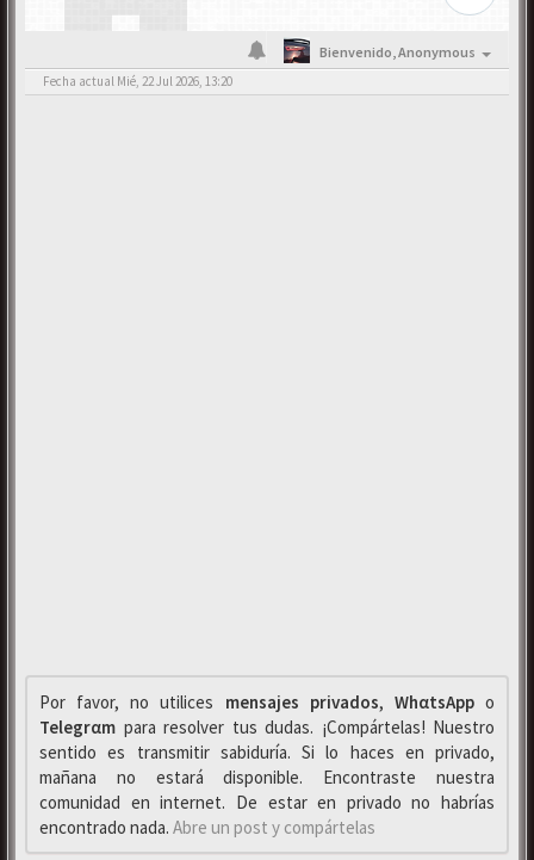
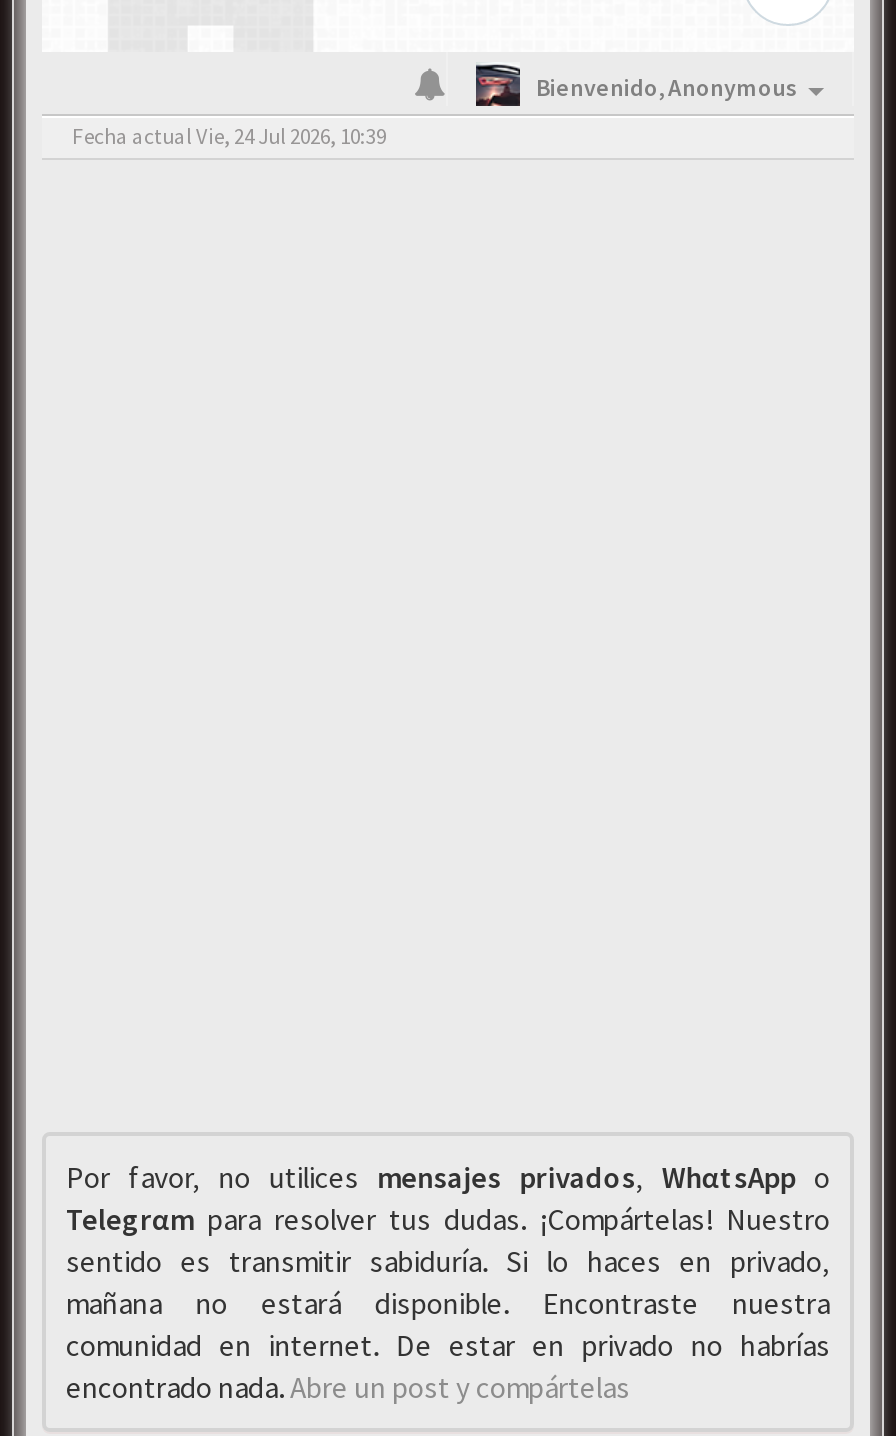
[43,73,232,89] Fecha actual Mié, 22 Jul 2026, 13:20 -> [72,122,386,150] Fecha actual Vie, 24 Jul 2026, 10:39

